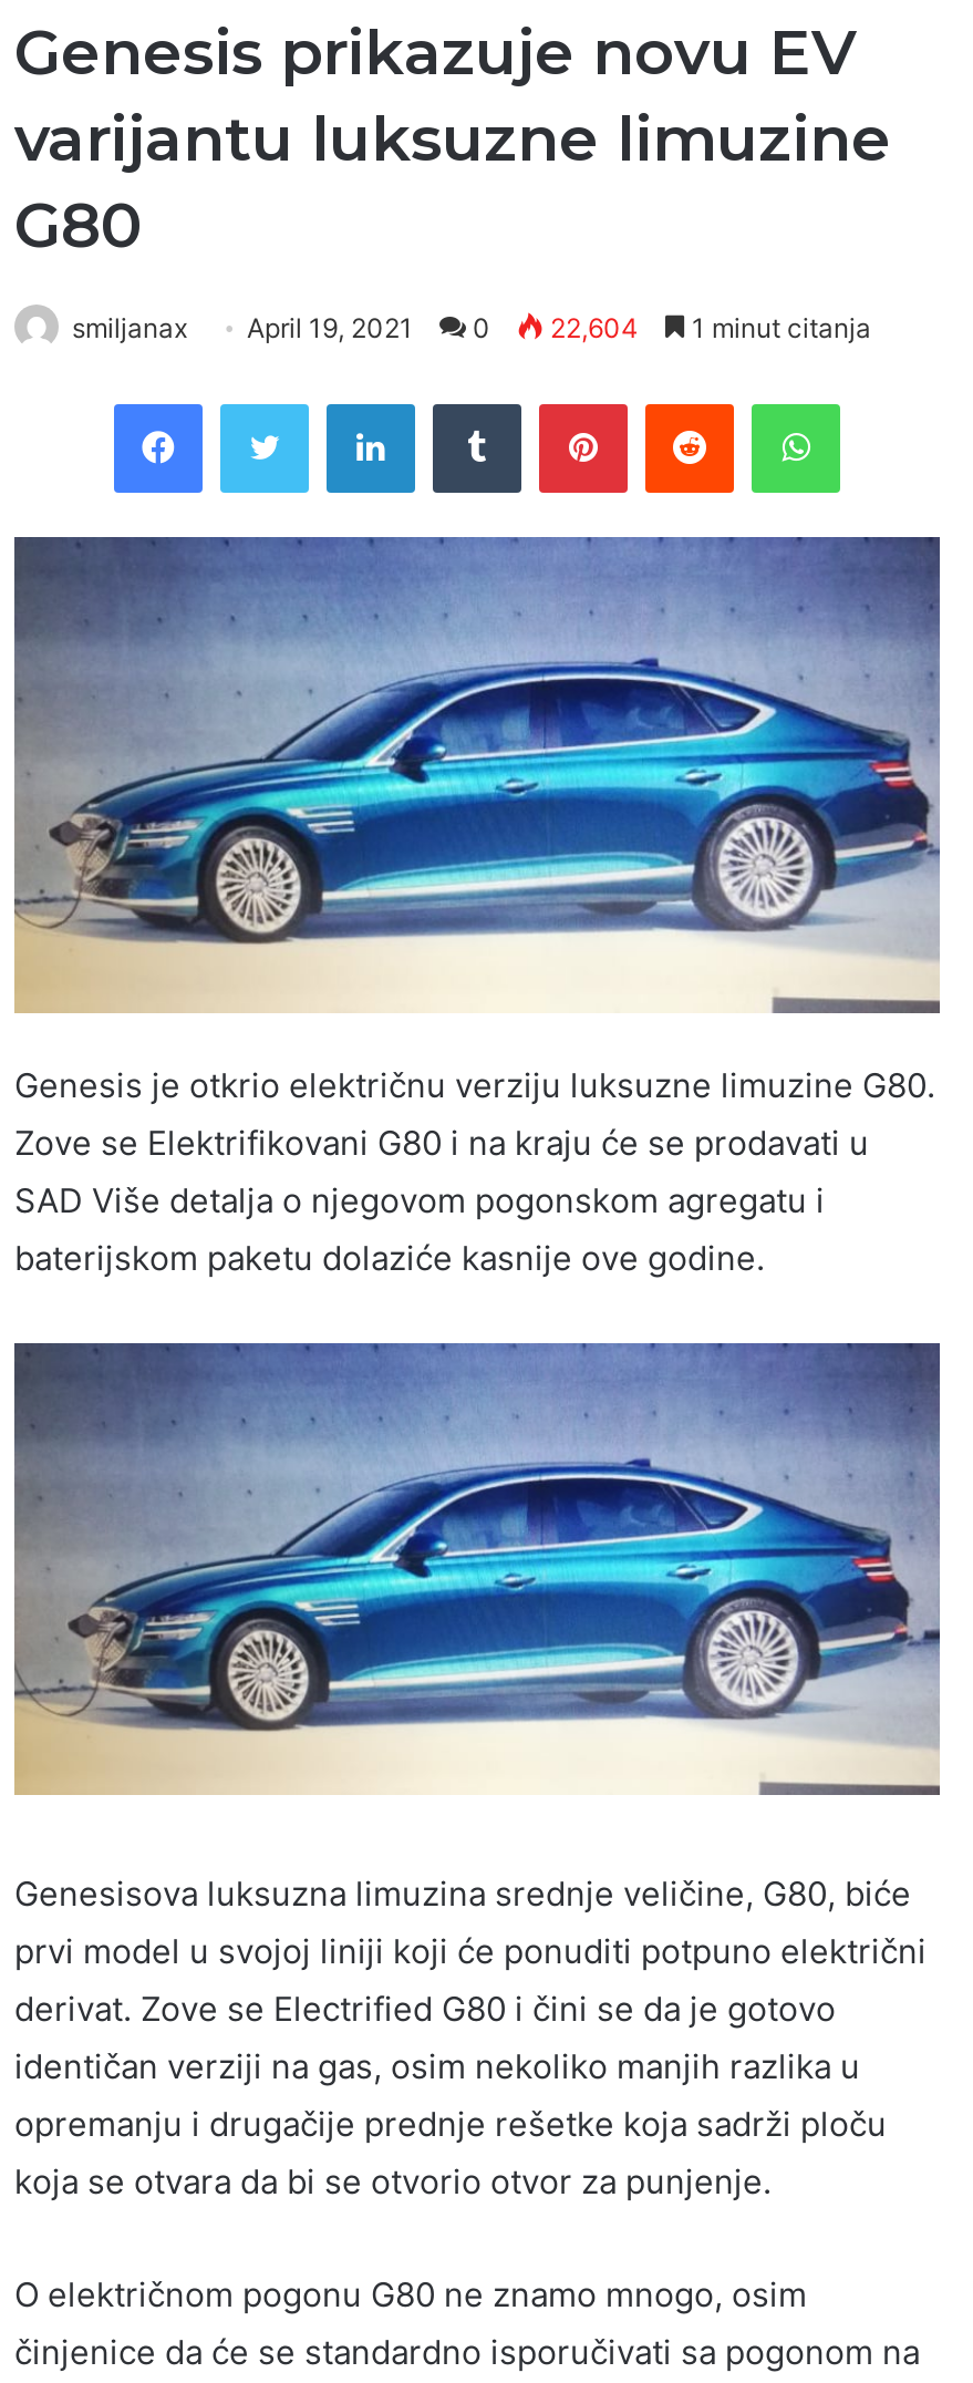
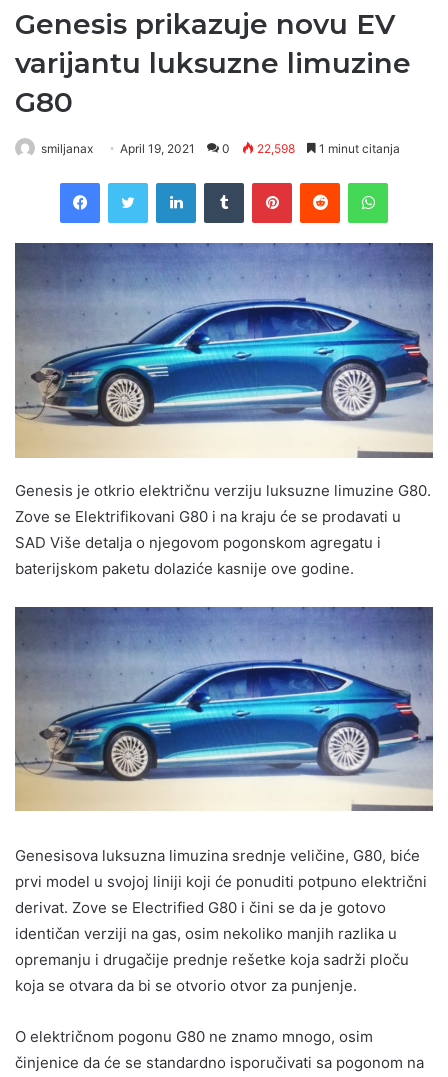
[72,312,871,345] smiljanax April 19, 2021 0 22,604 1 minut citanja -> [41,141,400,156] smiljanax April 19, 2021 0 22,598 1 minut citanja

